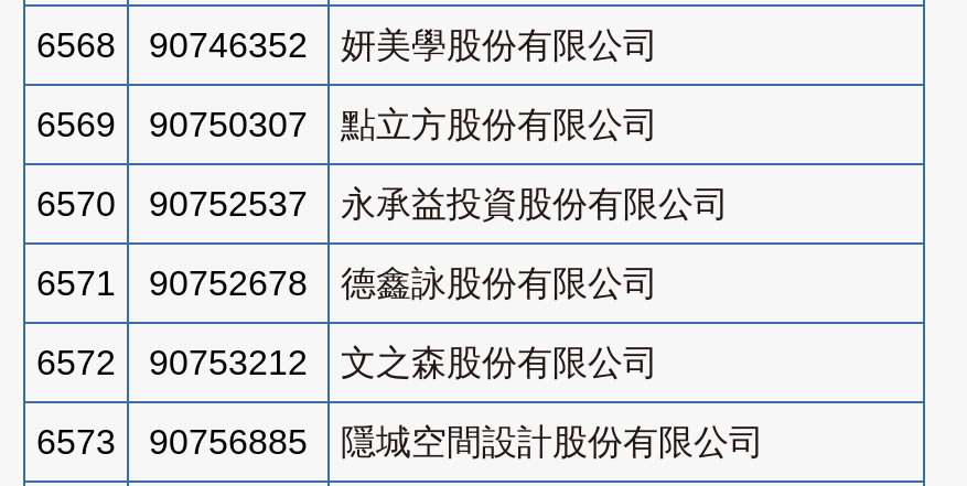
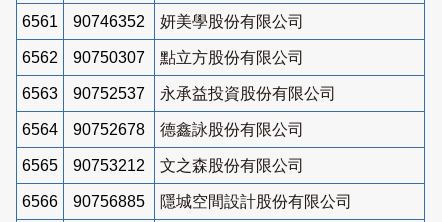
[36,26,658,64] 6568 90746352 妍美學股份有限公司 -> [22,13,304,30] 6561 90746352 妍美學股份有限公司
[36,106,658,143] 6569 90750307 點立方股份有限公司 -> [22,49,304,66] 6562 90750307 點立方股份有限公司
[36,185,729,222] 6570 90752537 永承益投資股份有限公司 -> [22,85,336,102] 6563 90752537 永承益投資股份有限公司
[36,264,658,302] 6571 90752678 德鑫詠股份有限公司 -> [22,121,304,138] 6564 90752678 德鑫詠股份有限公司
[36,344,658,381] 6572 90753212 文之森股份有限公司 -> [22,157,304,174] 6565 90753212 文之森股份有限公司
[36,423,764,460] 6573 90756885 隱城空間設計股份有限公司 -> [22,193,352,210] 6566 90756885 隱城空間設計股份有限公司

